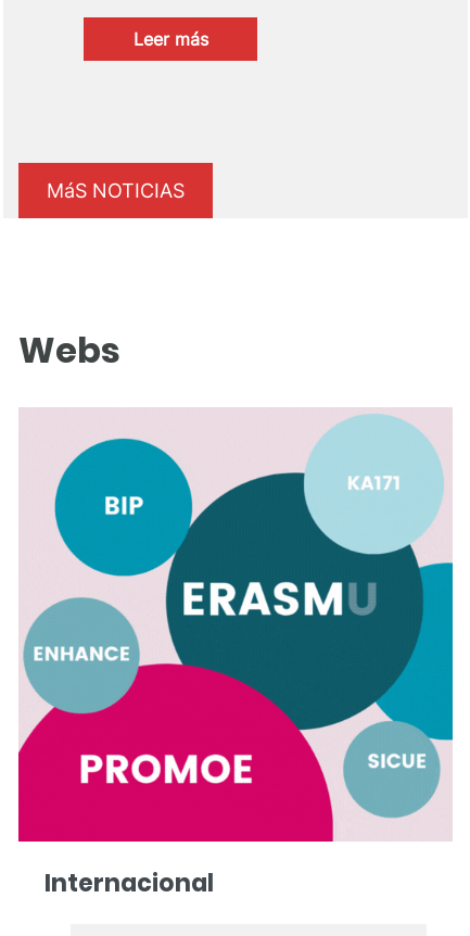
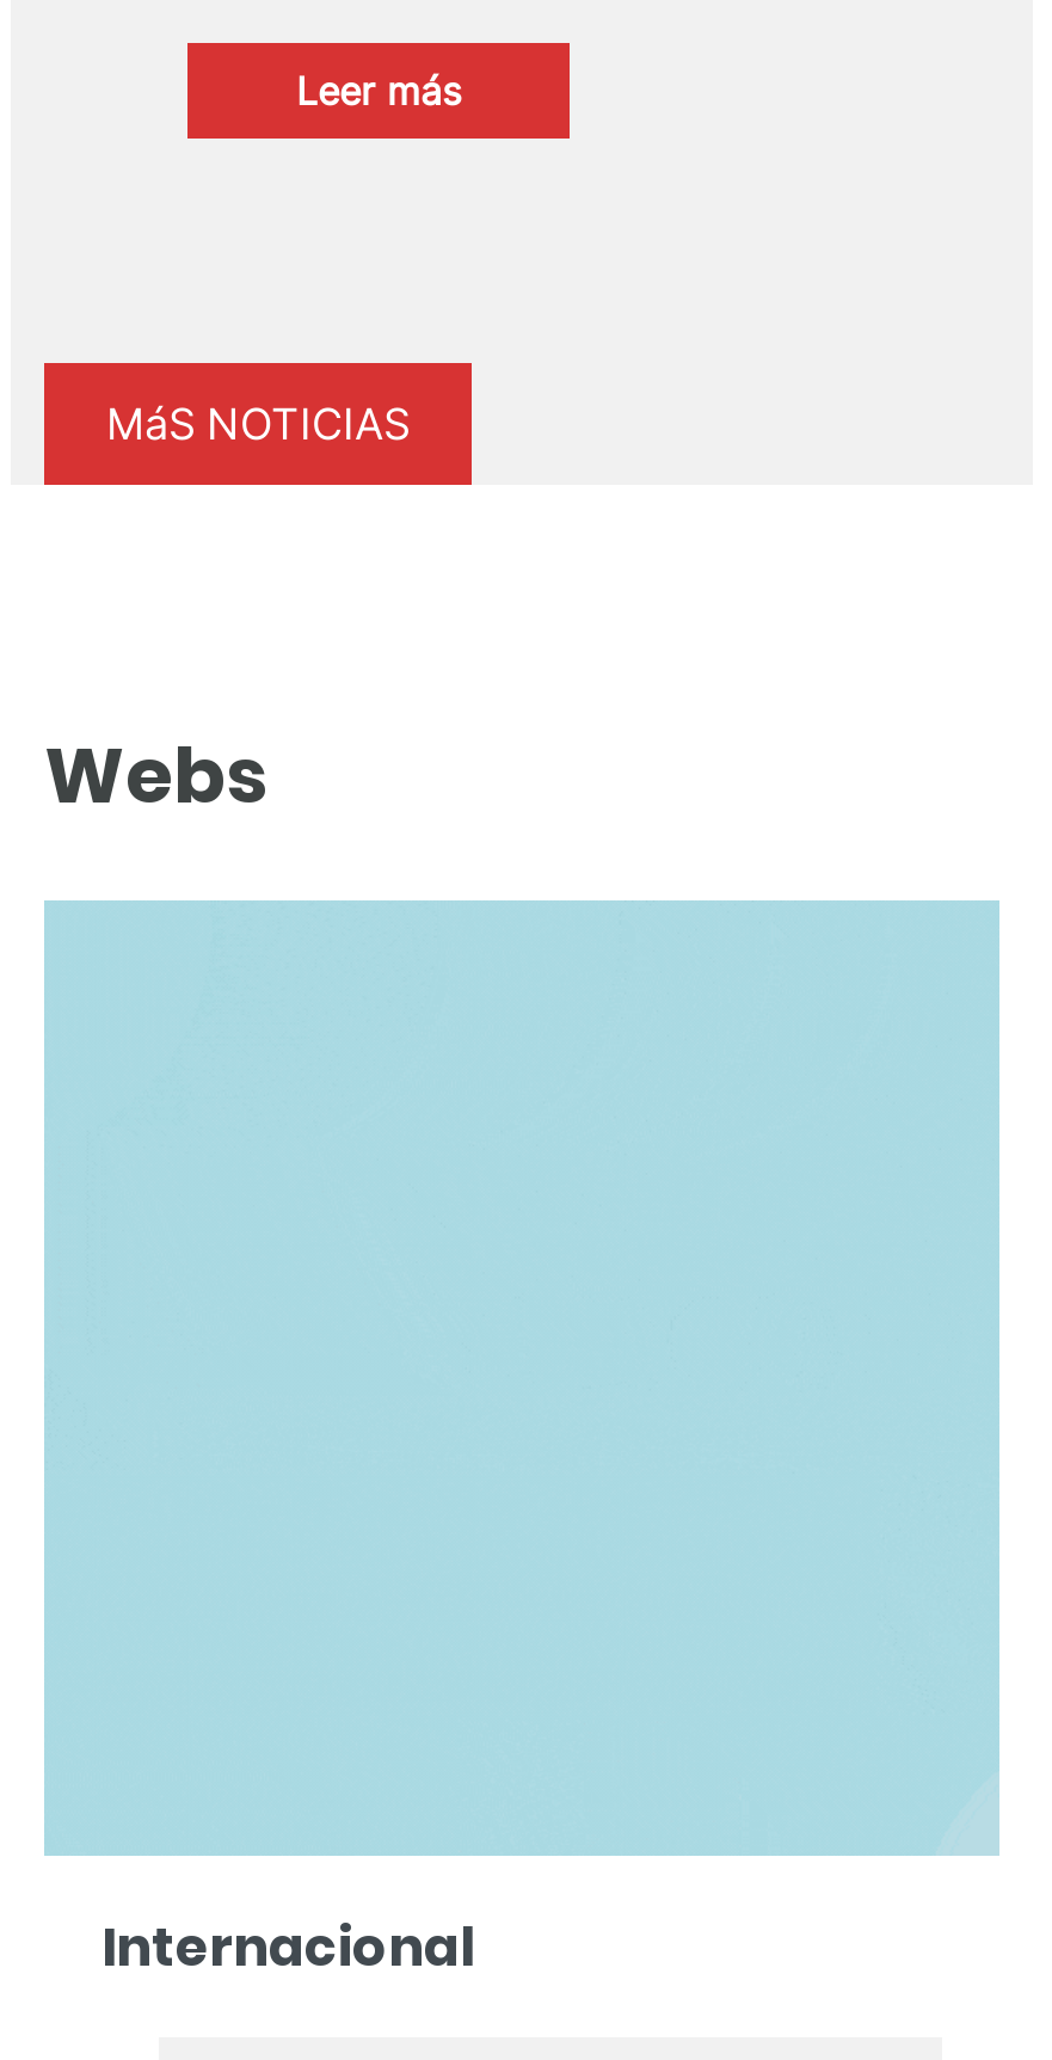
[17,408,453,843] [image] -> none

